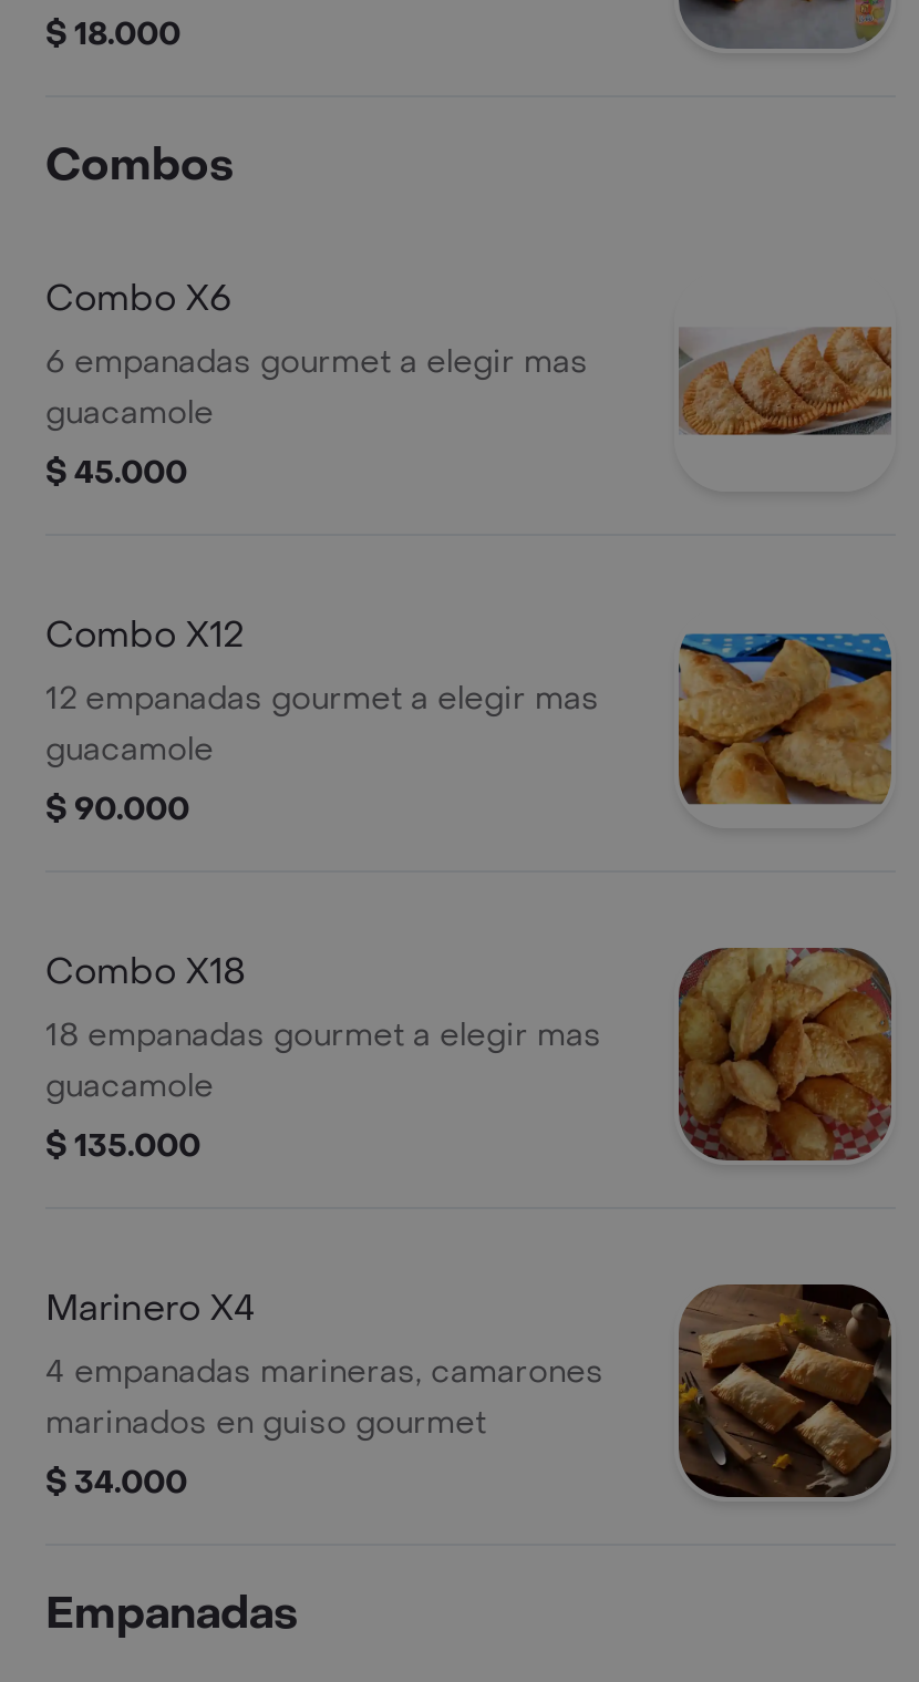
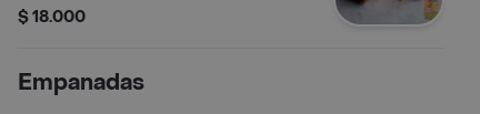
[45,137,588,494] Combos | Combo X6 | 6 empanadas gourmet a elegir mas | guacamole | $ 45.000 -> none
[679,326,894,438] [image] -> none
[45,611,894,830] [image] | Combo X12 | 12 empanadas gourmet a elegir mas | guacamole | $ 90.000 -> none
[45,946,894,1167] [image] | Combo X18 | 18 empanadas gourmet a elegir mas | guacamole | $ 135.000 -> none
[45,1282,894,1504] [image] | Marinero X4 | 4 empanadas marineras, camarones | marinados en guiso gourmet | $ 34.000 -> none

